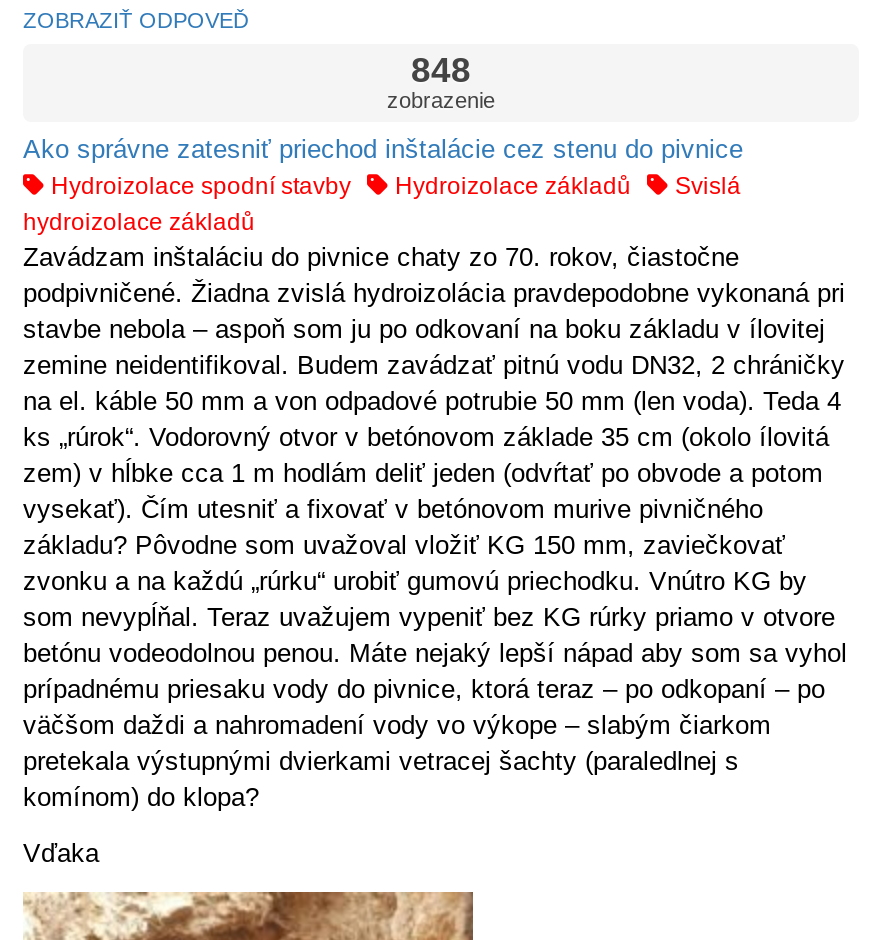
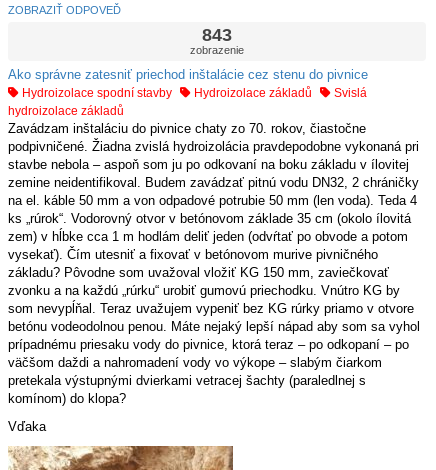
[411,50,471,90] 848 -> [202,25,232,45] 843

